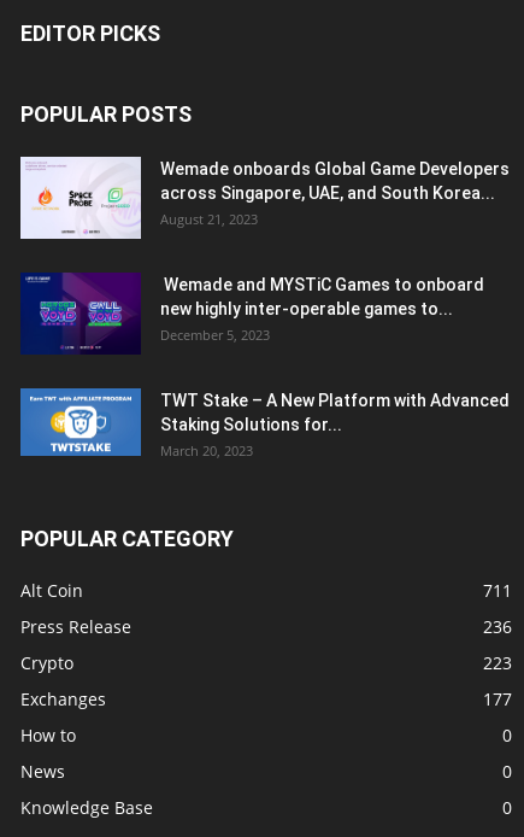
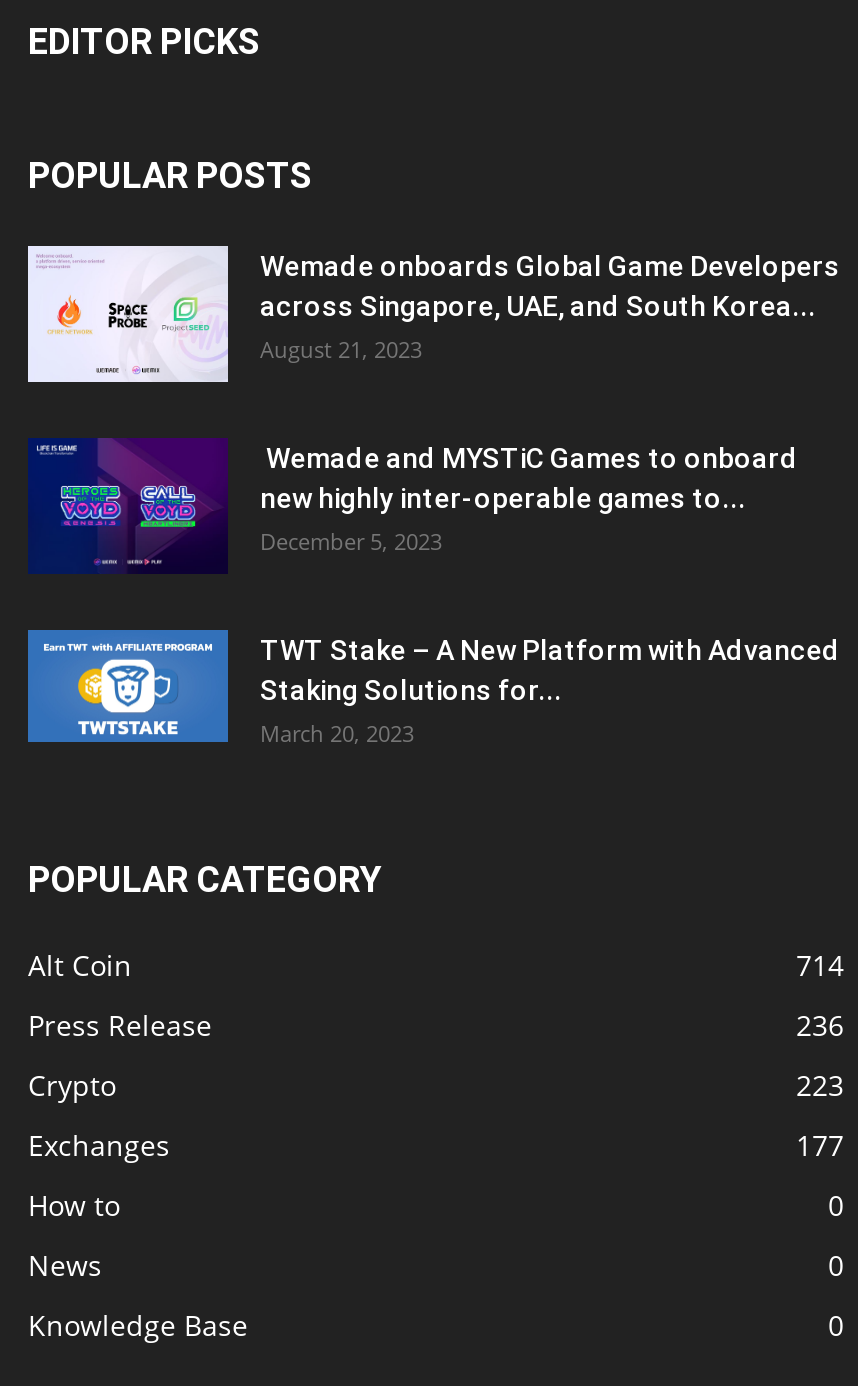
[483,579,512,602] 711 -> [796,946,844,984] 714

